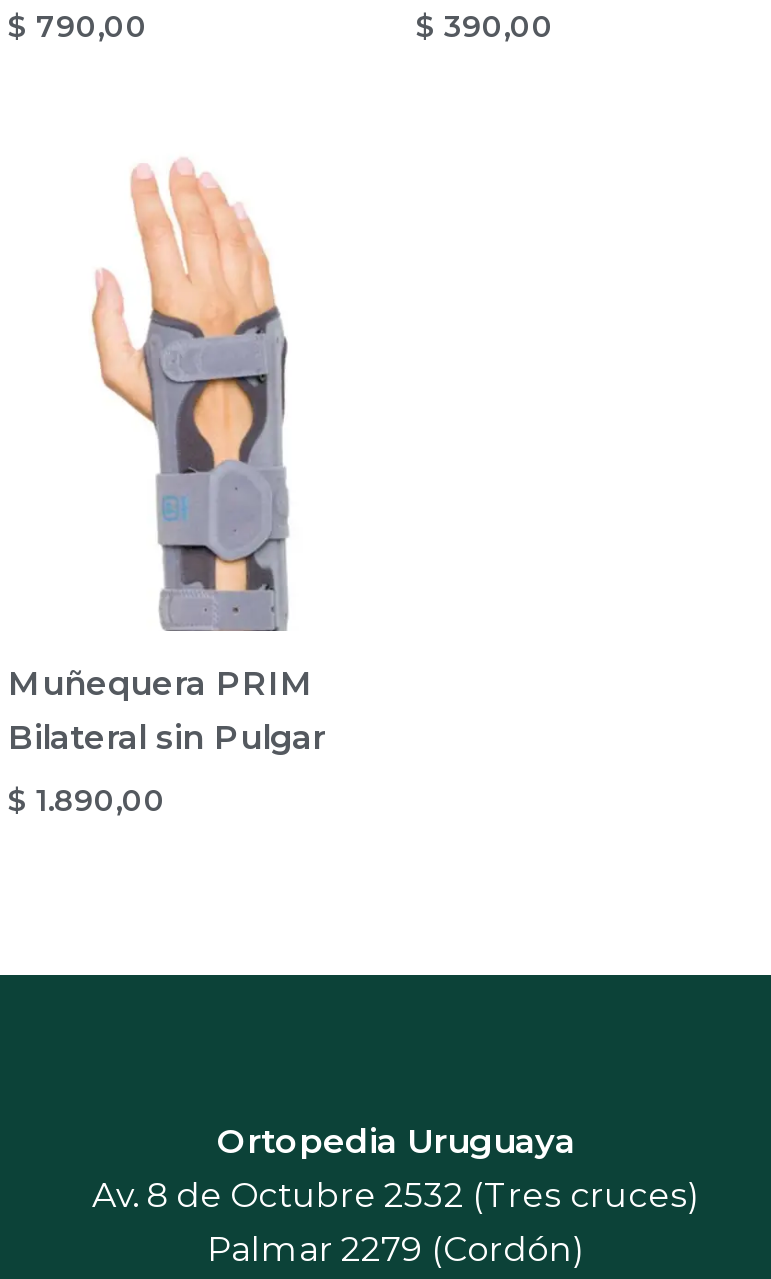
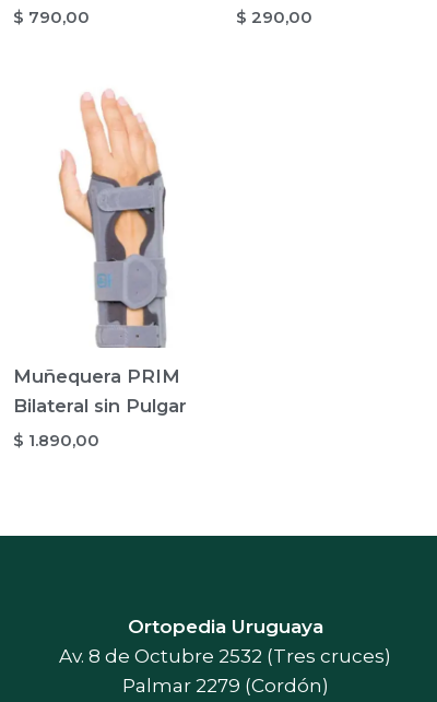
[416,8,554,44] $390,00 -> [236,7,312,27] $290,00

